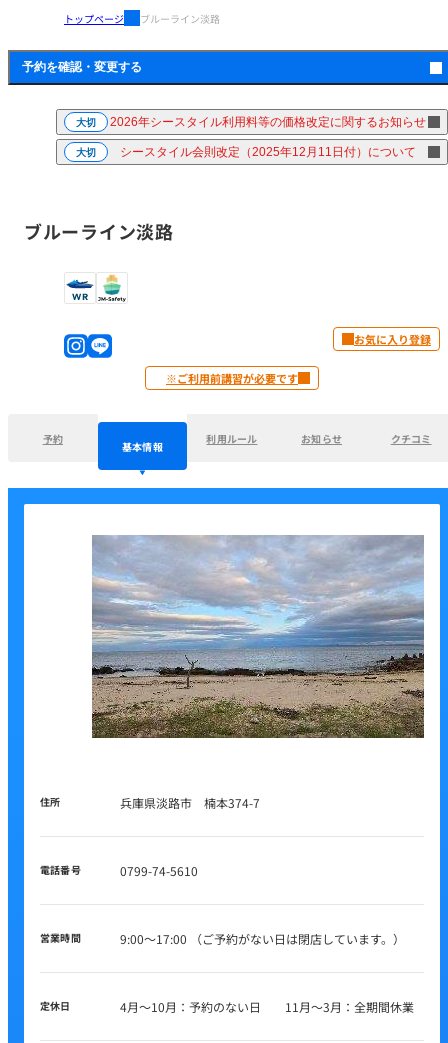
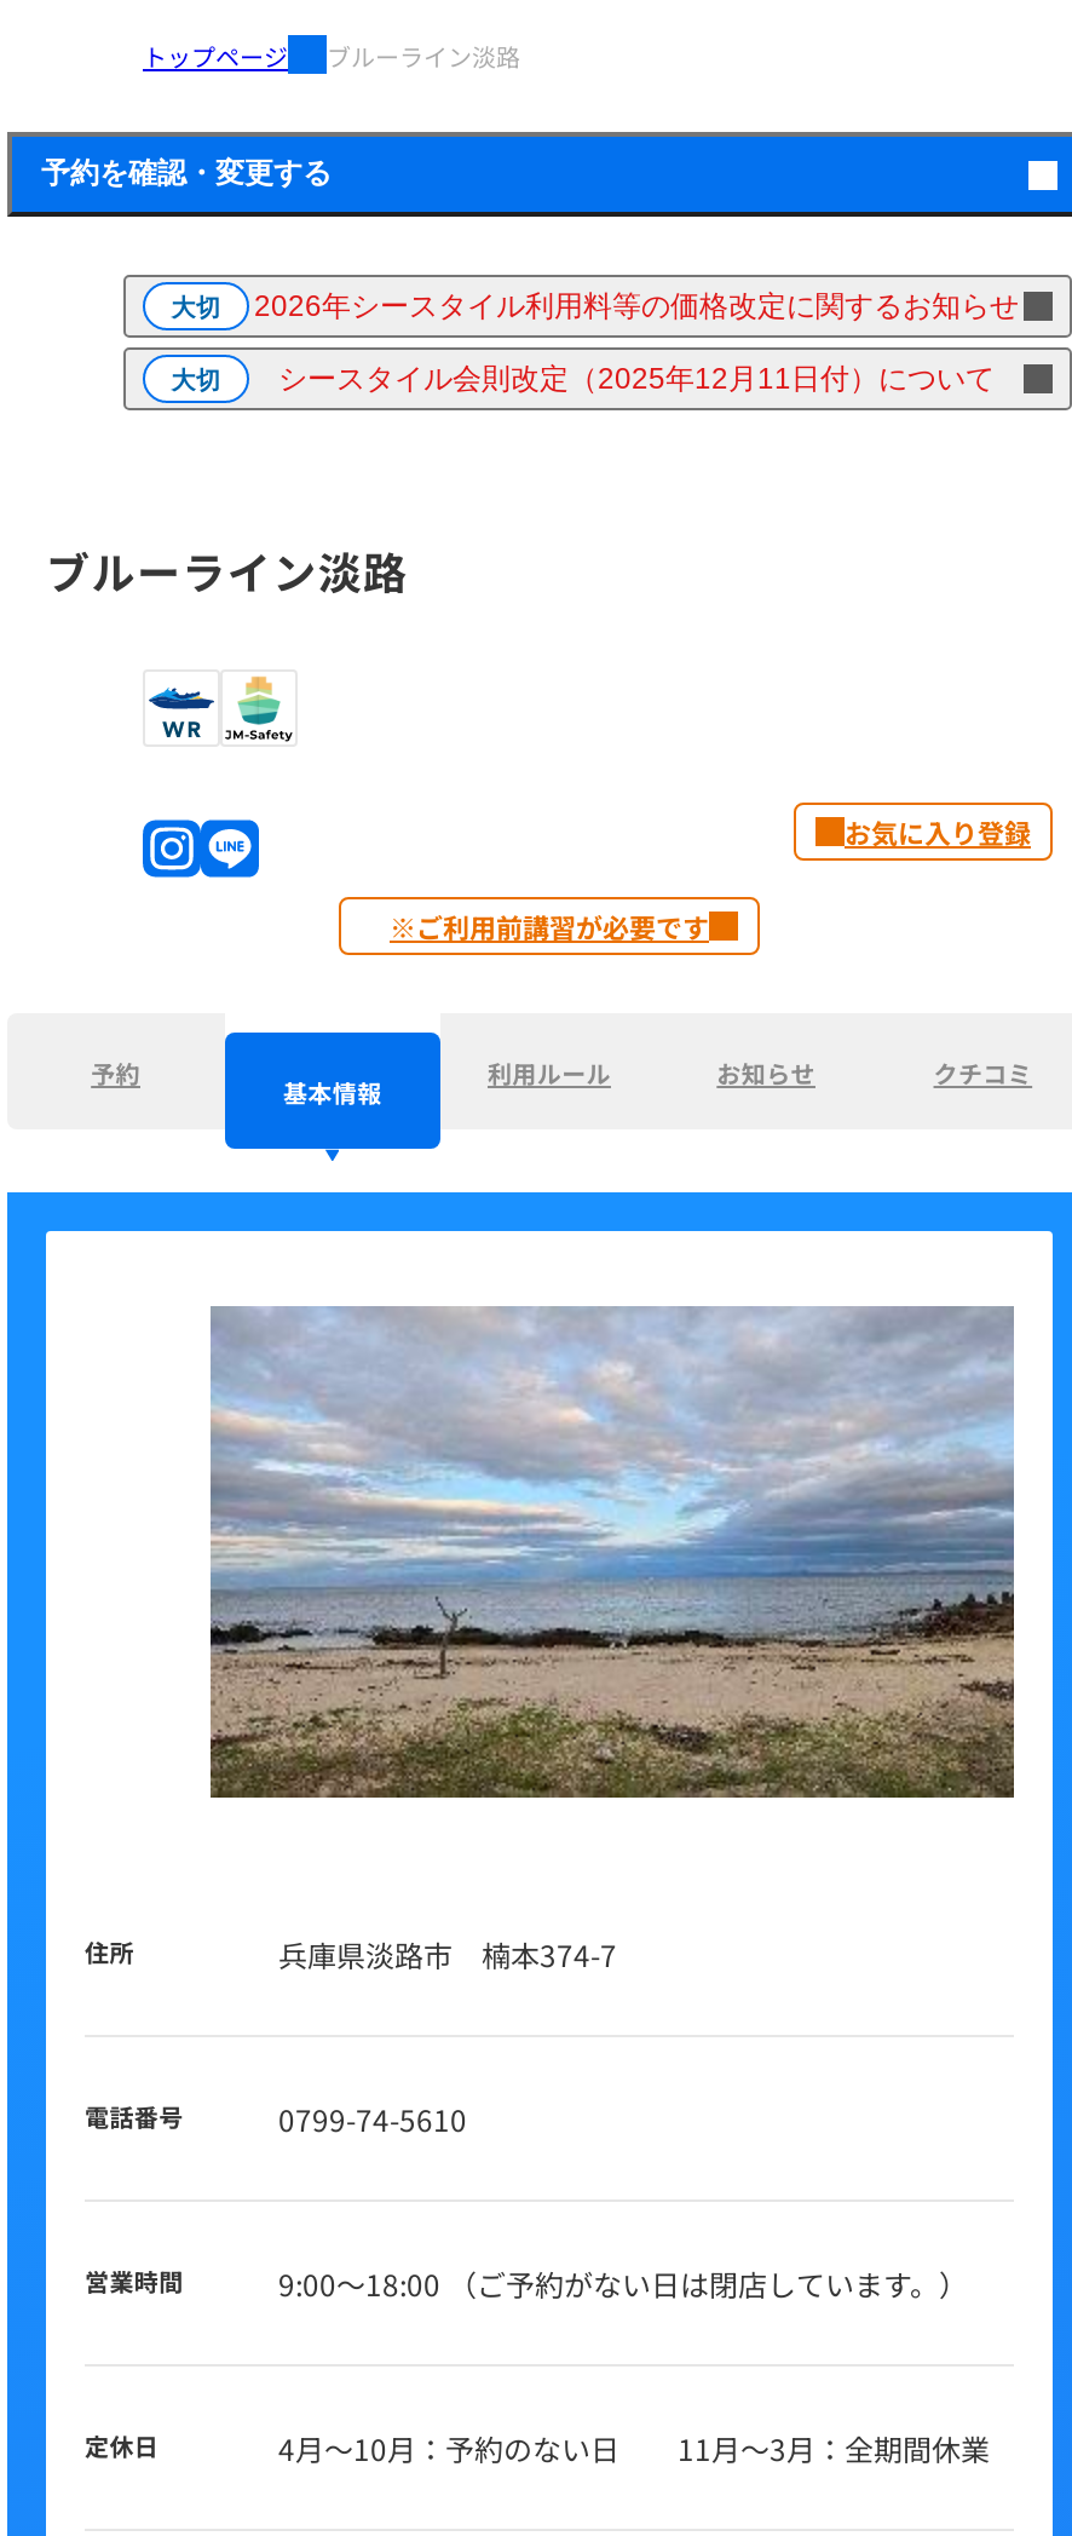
[120,930,405,947] 9:00～17:00 （ご予約がない日は閉店しています。） -> [278,2262,968,2303] 9:00～18:00 （ご予約がない日は閉店しています。）

